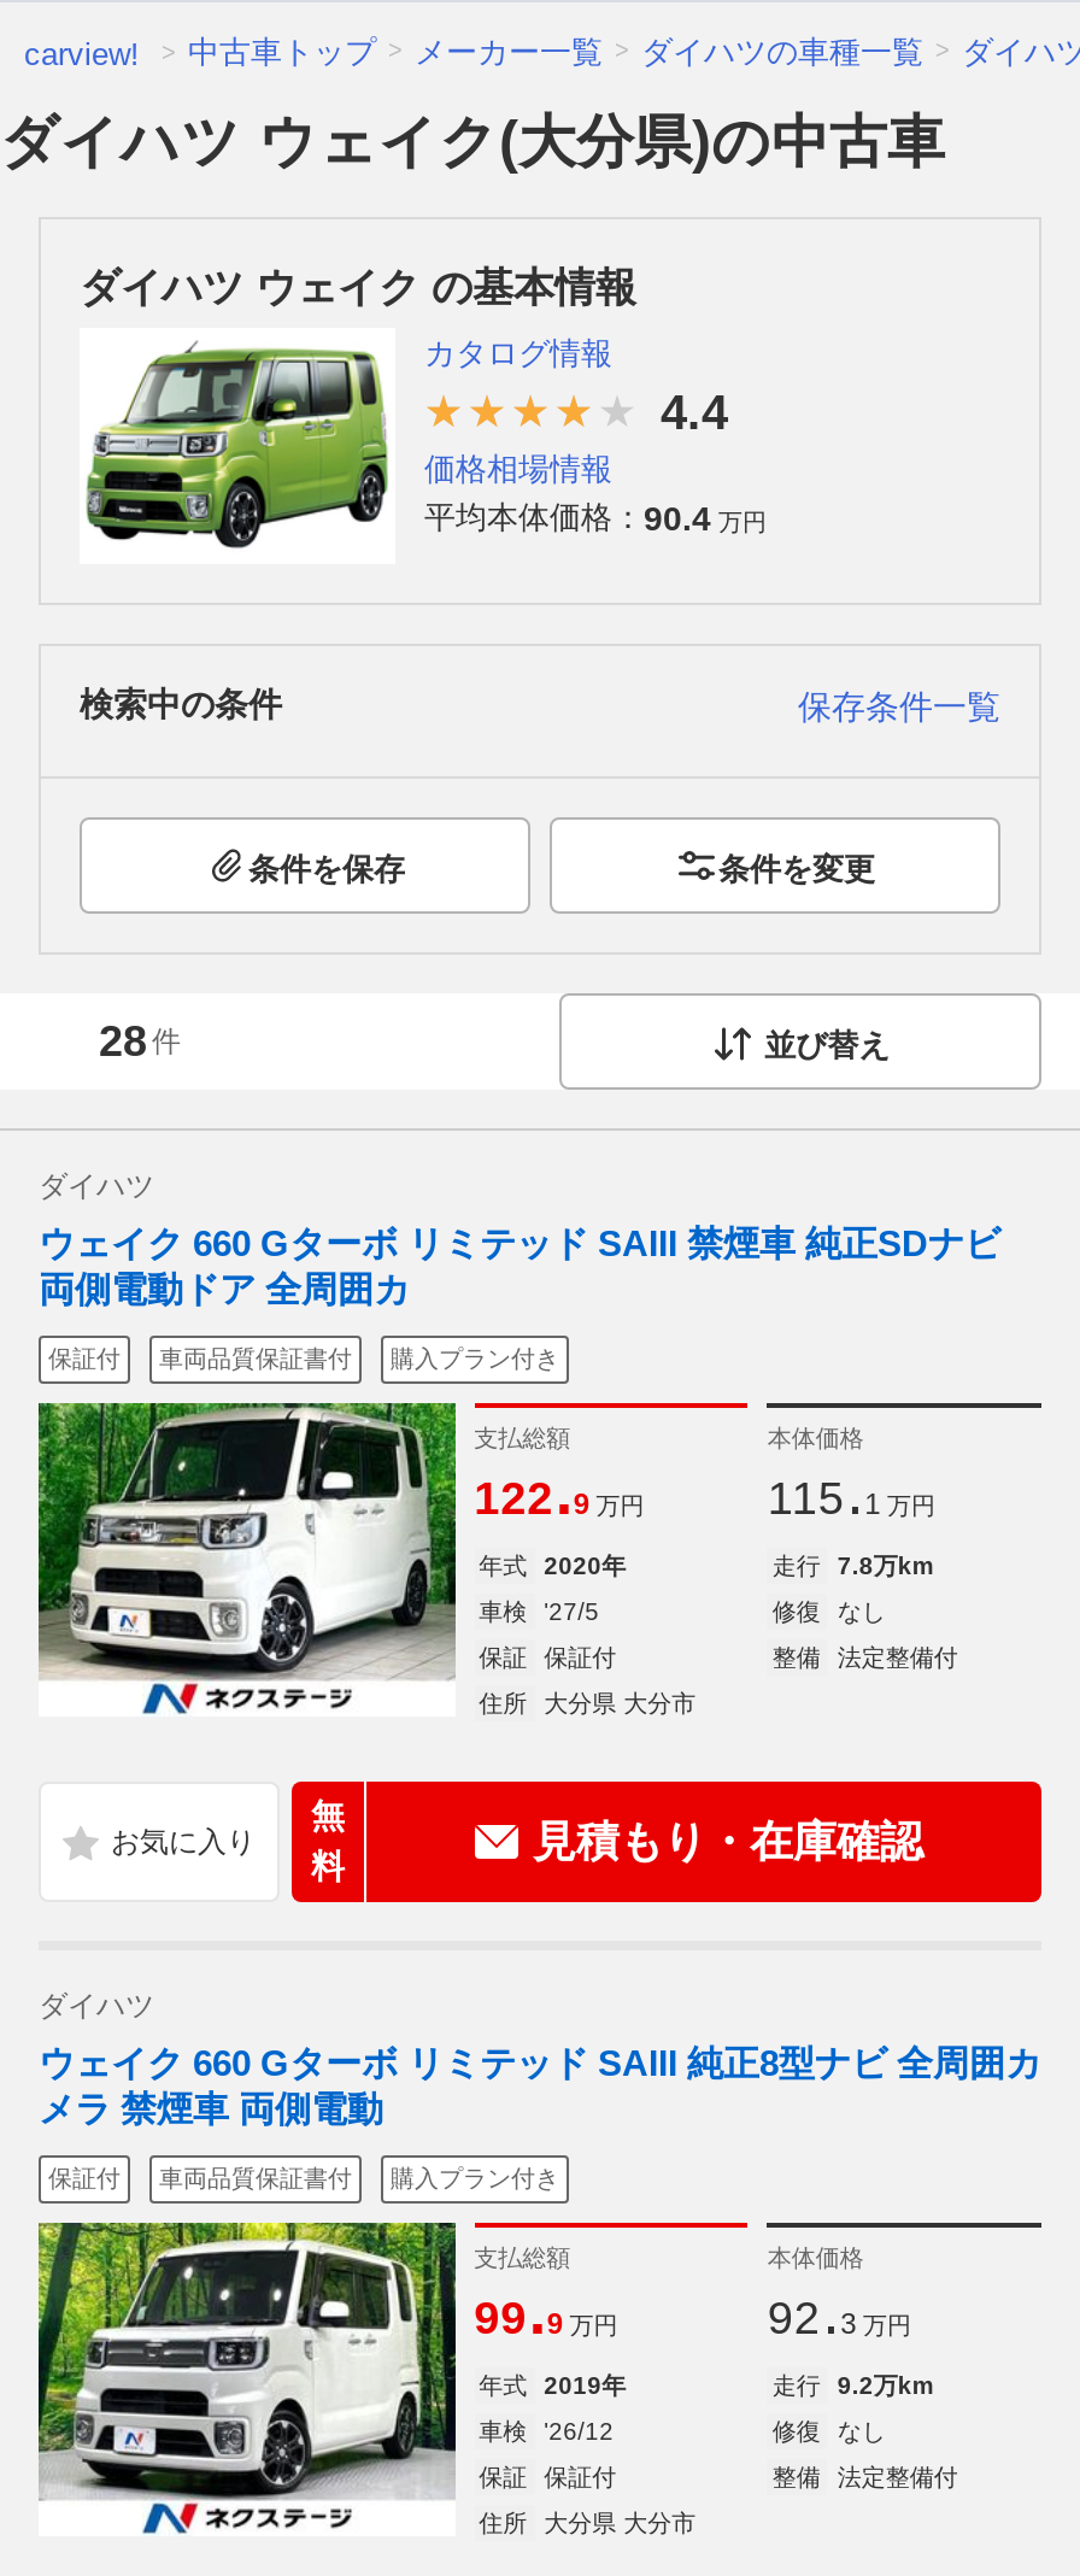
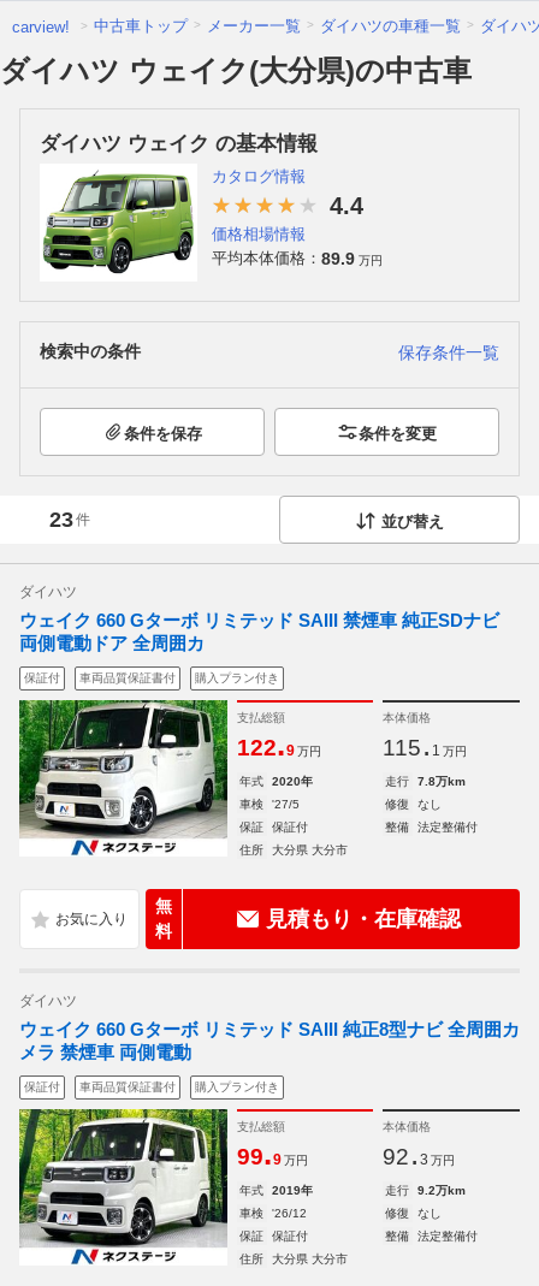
[424,498,767,536] 平均本体価格：90.4 万円 -> [212,248,383,268] 平均本体価格：89.9 万円
[99,1017,181,1065] 28 件 -> [49,507,90,531] 23 件

